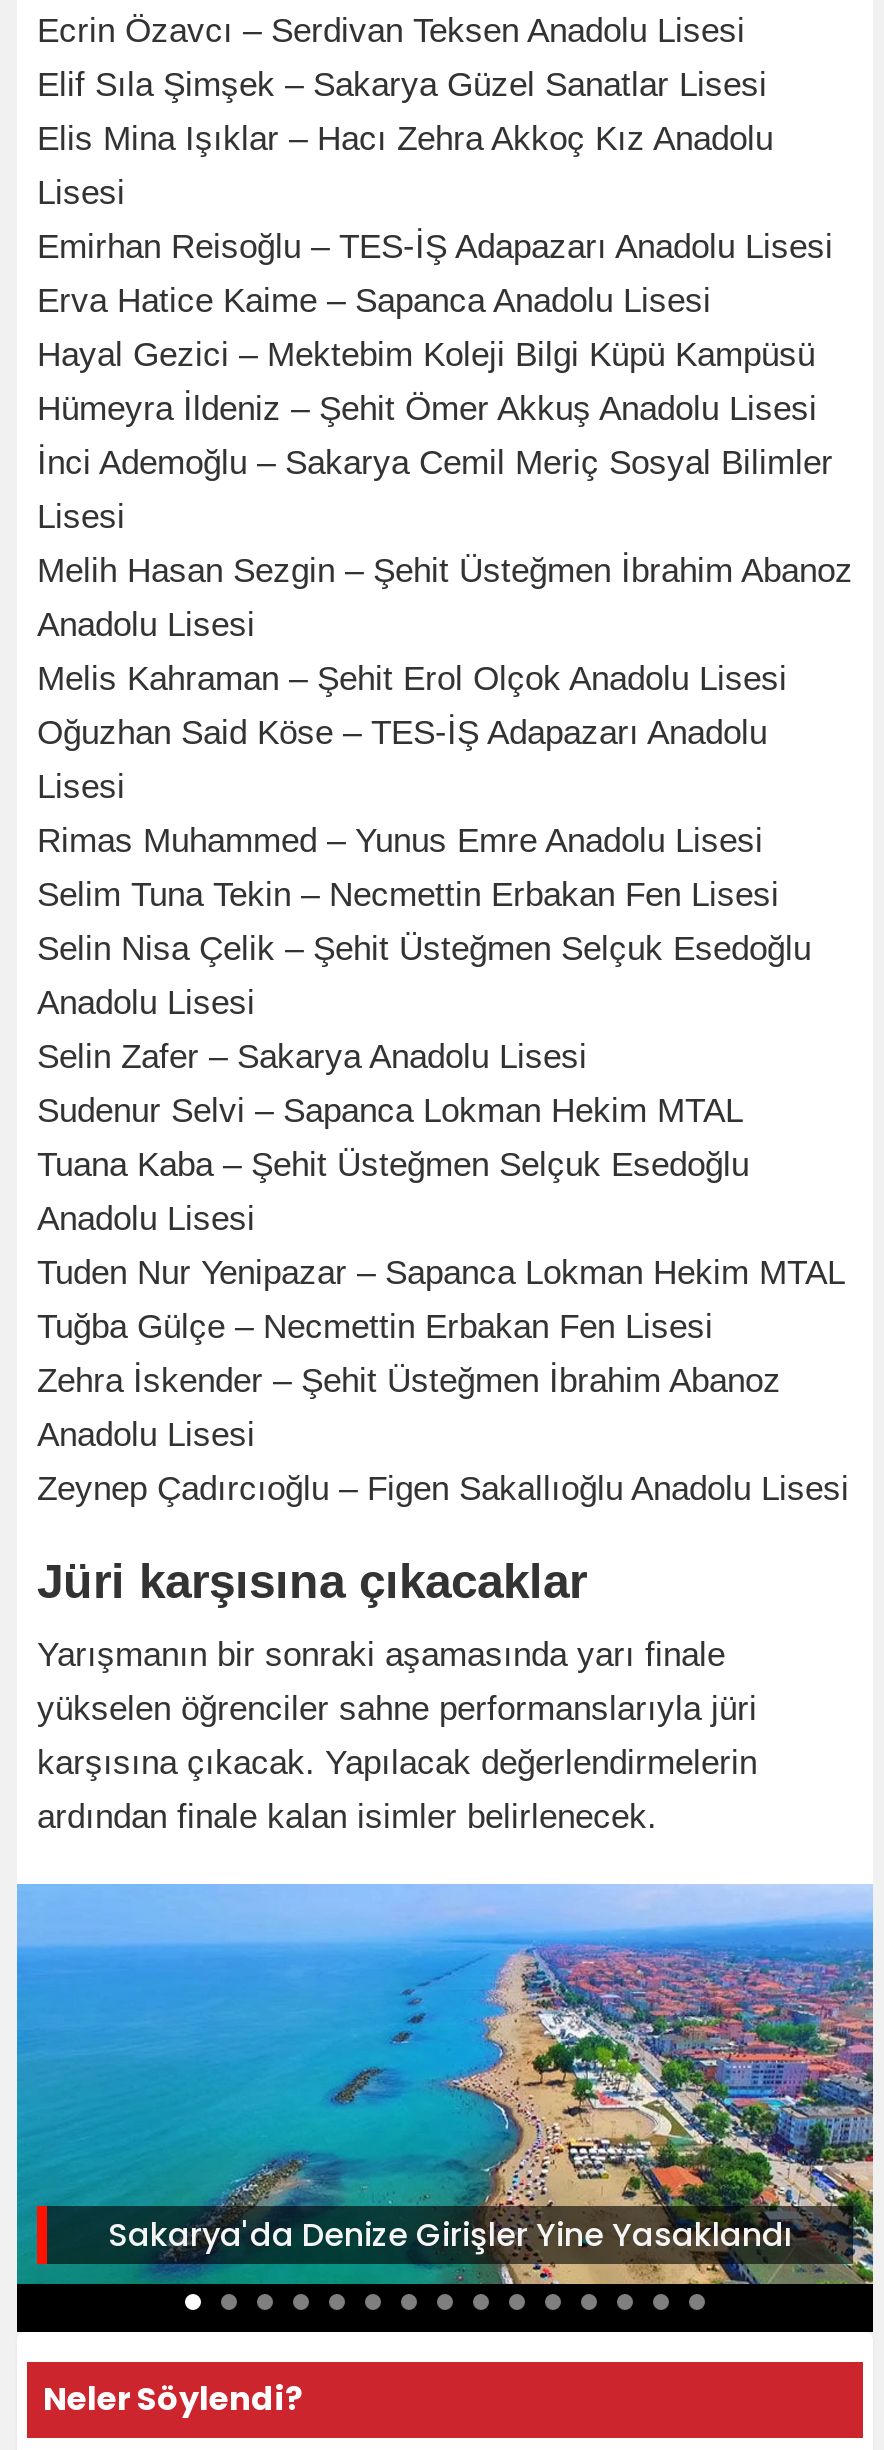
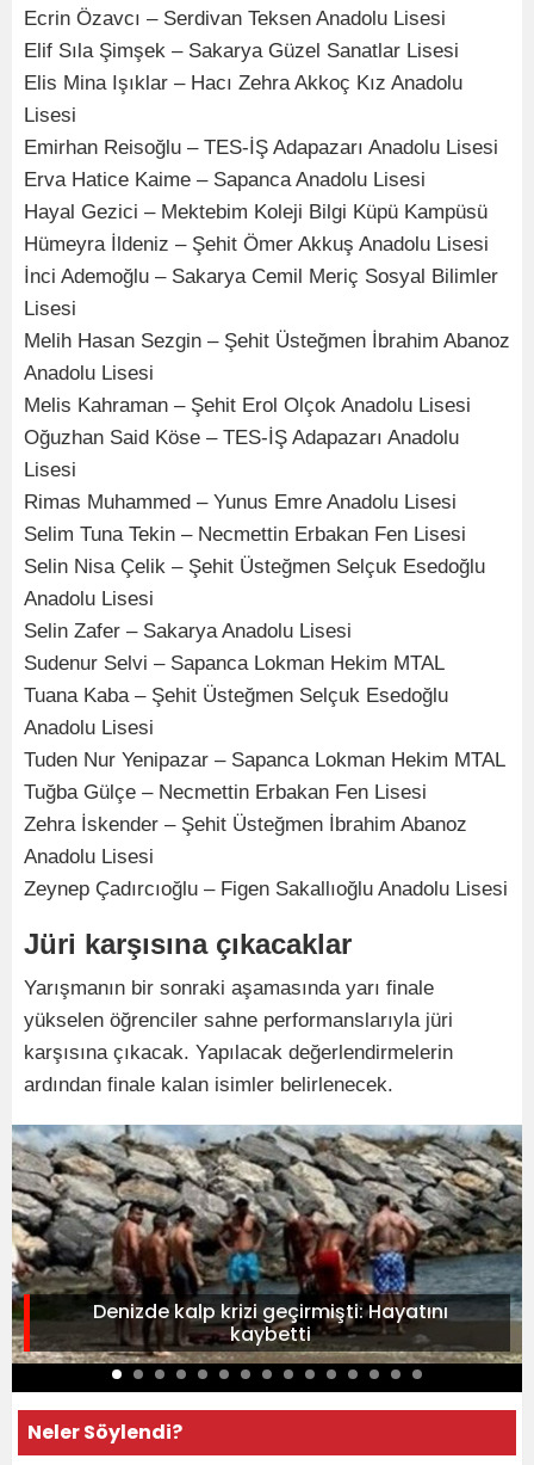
[15,1884,875,2286] [image] | Sakarya'da Denize Girişler Yine Yasaklandı -> [11,1124,523,1365] [image] | Denizde kalp krizi geçirmişti: Hayatını | kaybetti

